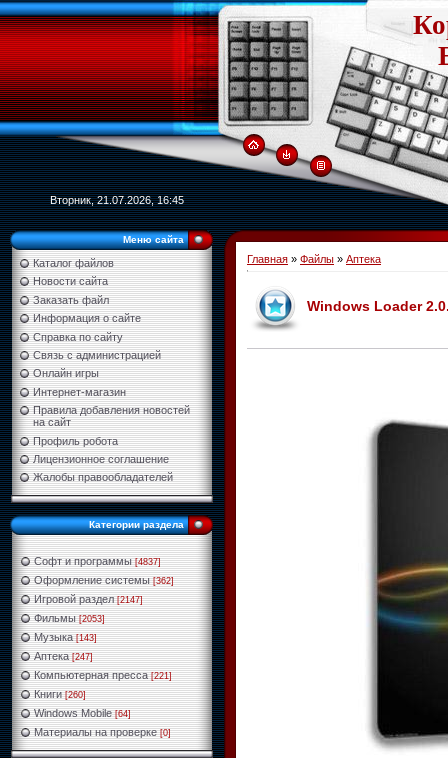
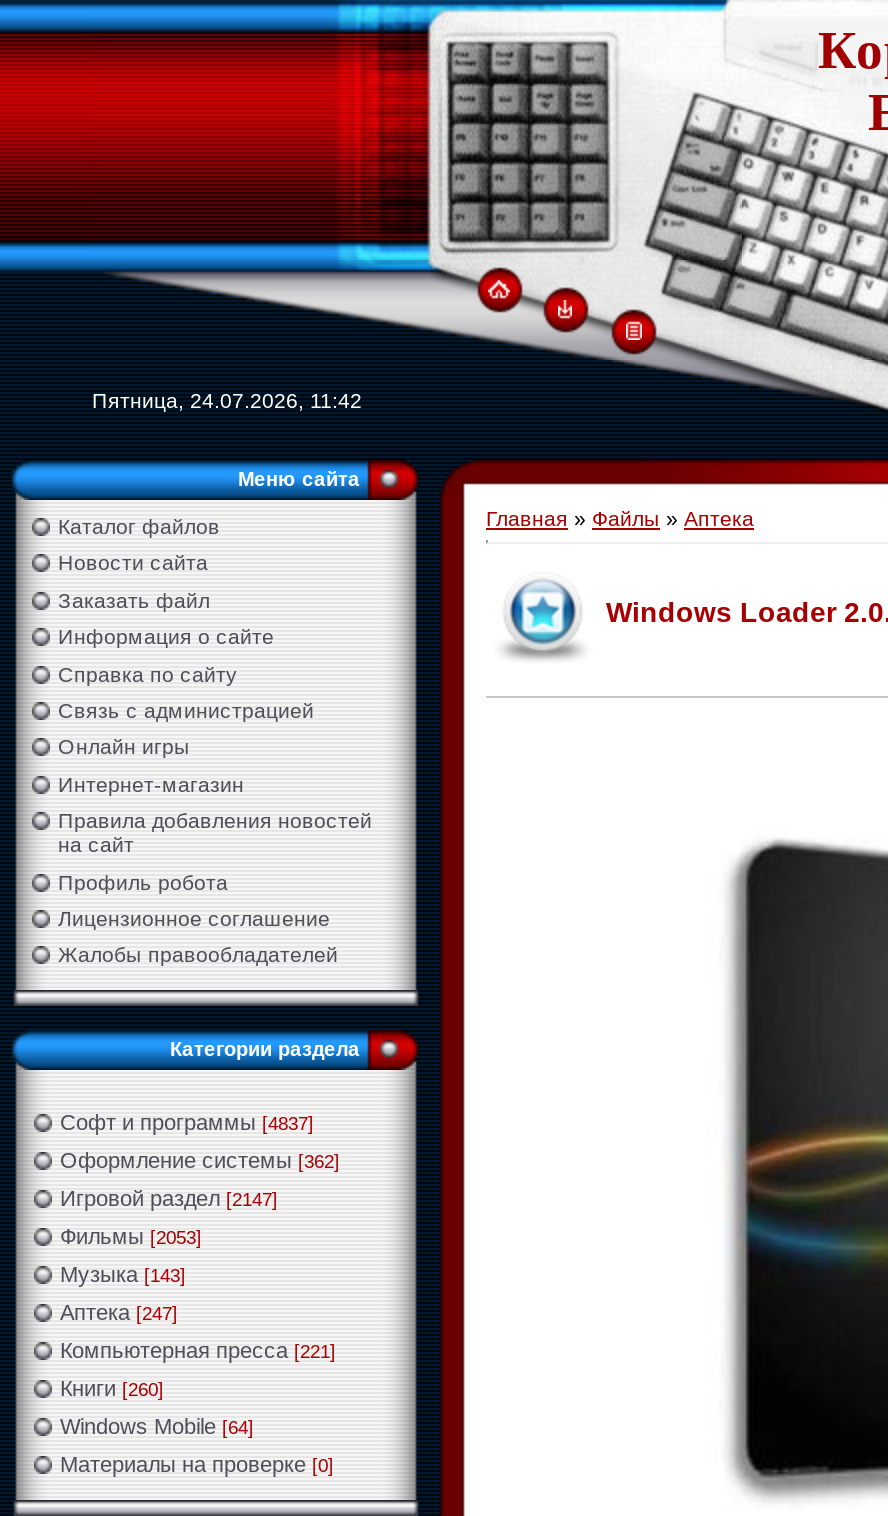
[50,194,184,206] Вторник, 21.07.2026, 16:45 -> [92,388,362,412] Пятница, 24.07.2026, 11:42

